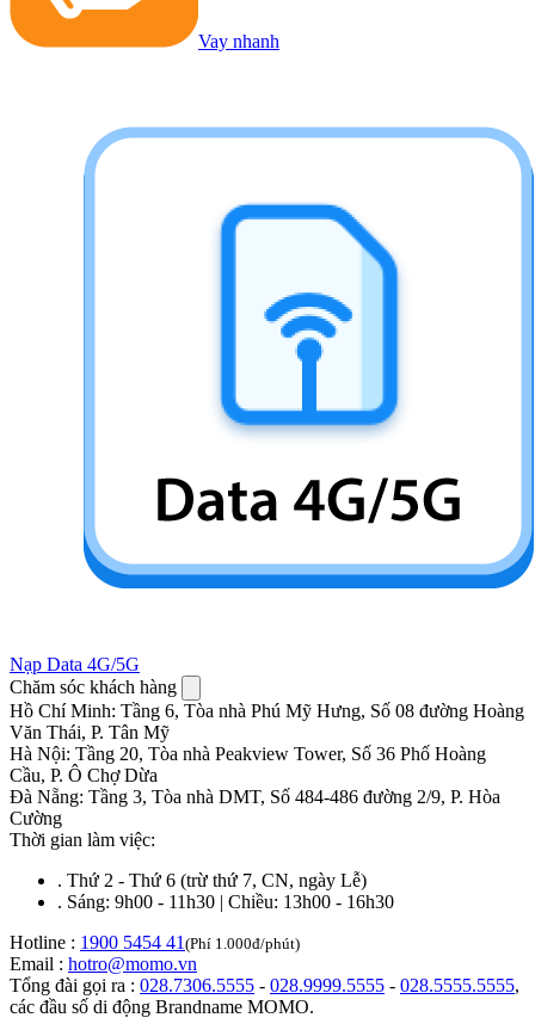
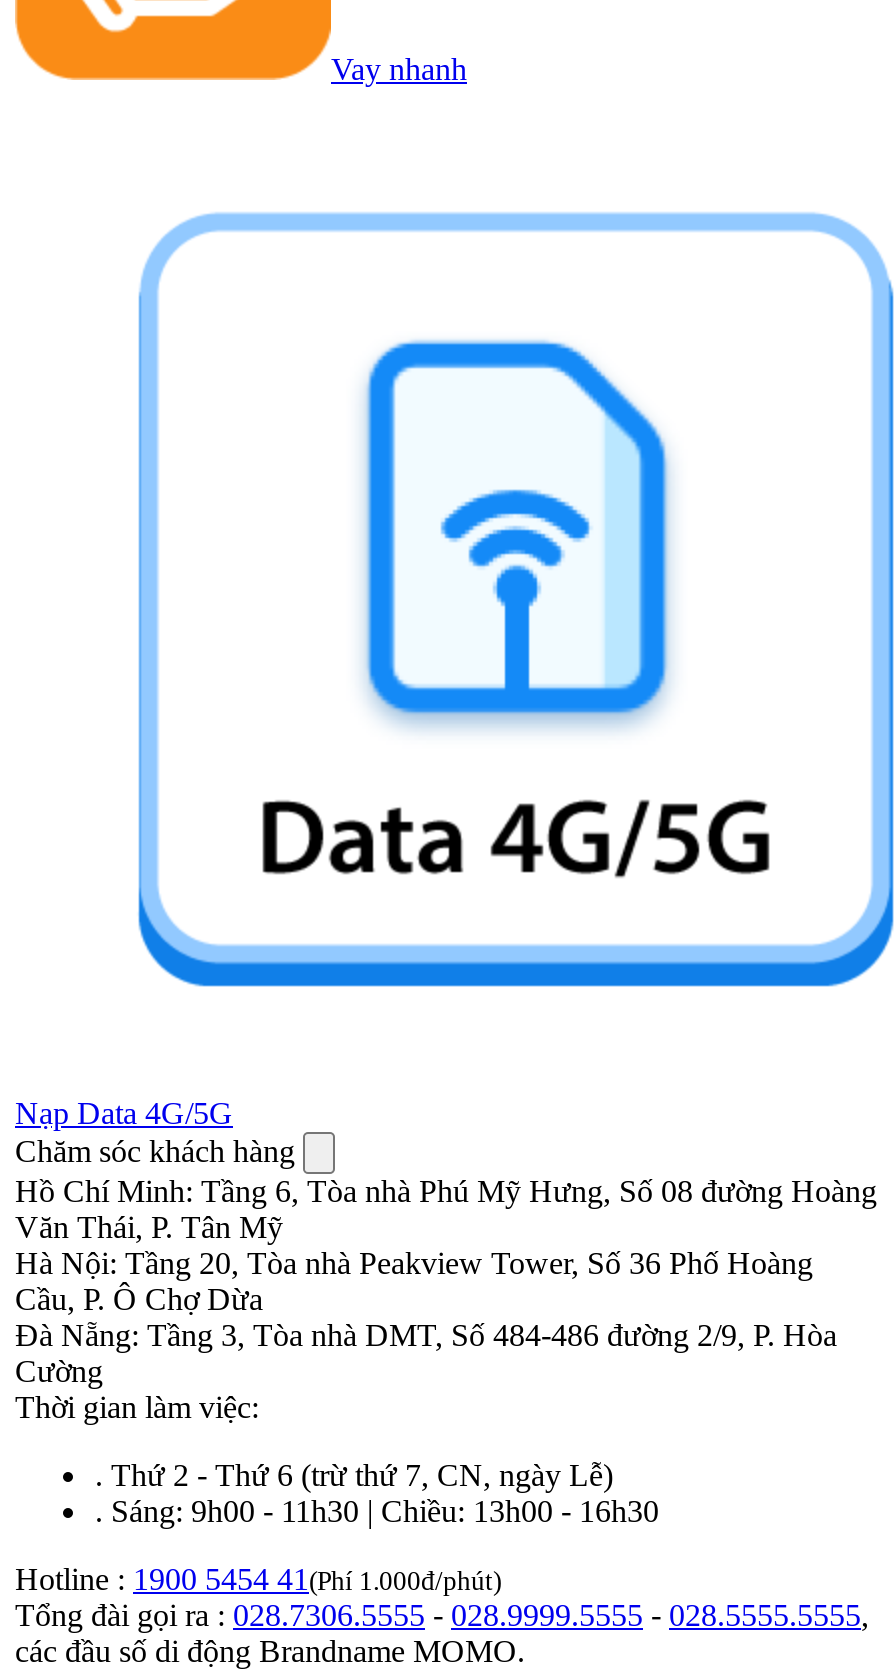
[10,954,197,974] Email : hotro@momo.vn -> none

